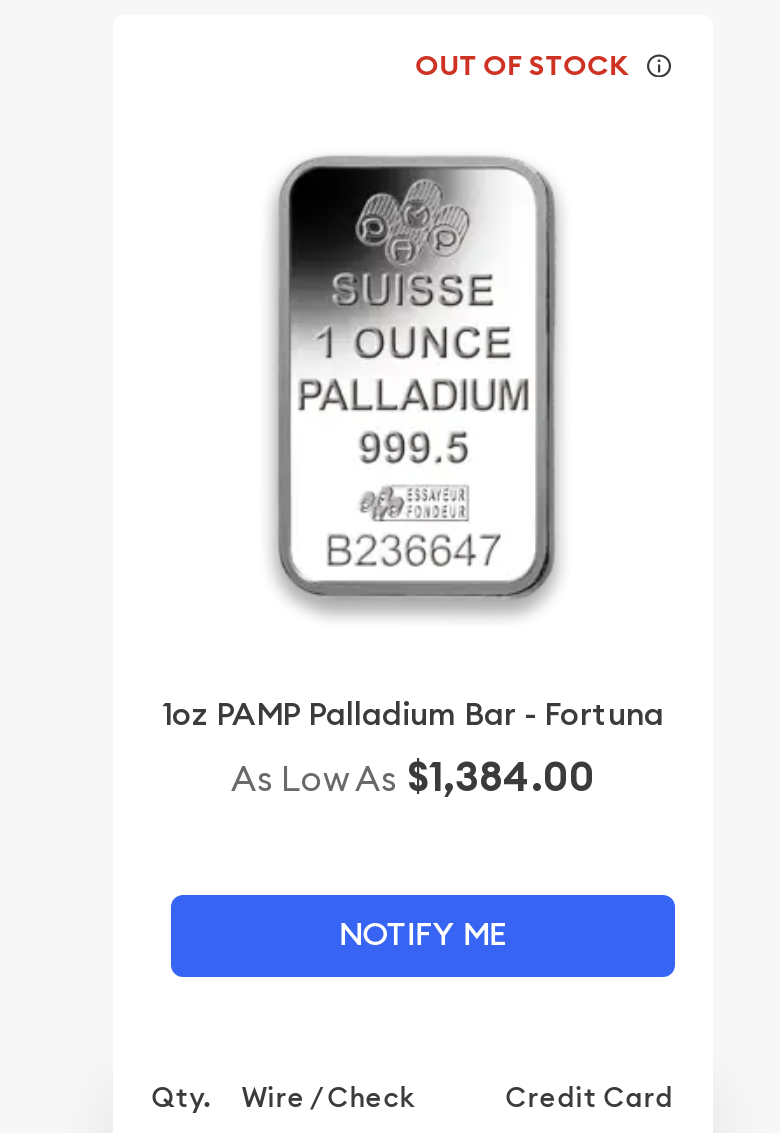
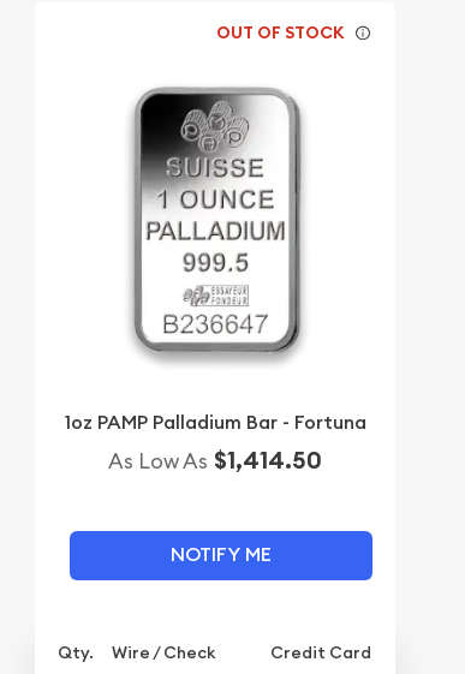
[231,751,595,803] As Low As $1,384.00 -> [108,444,322,476] As Low As $1,414.50

